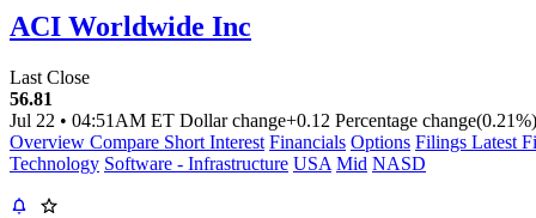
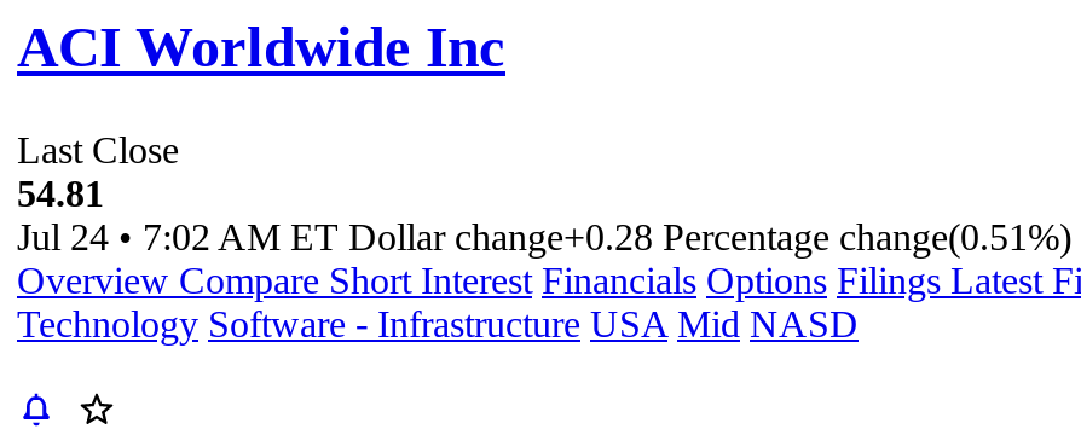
[10,88,536,130] 56.81 | Jul 22 • 04:51AM ET Dollar change+0.12 Percentage change(0.21%) -> [17,172,1071,257] 54.81 | Jul 24 • 7:02 AM ET Dollar change+0.28 Percentage change(0.51%)

